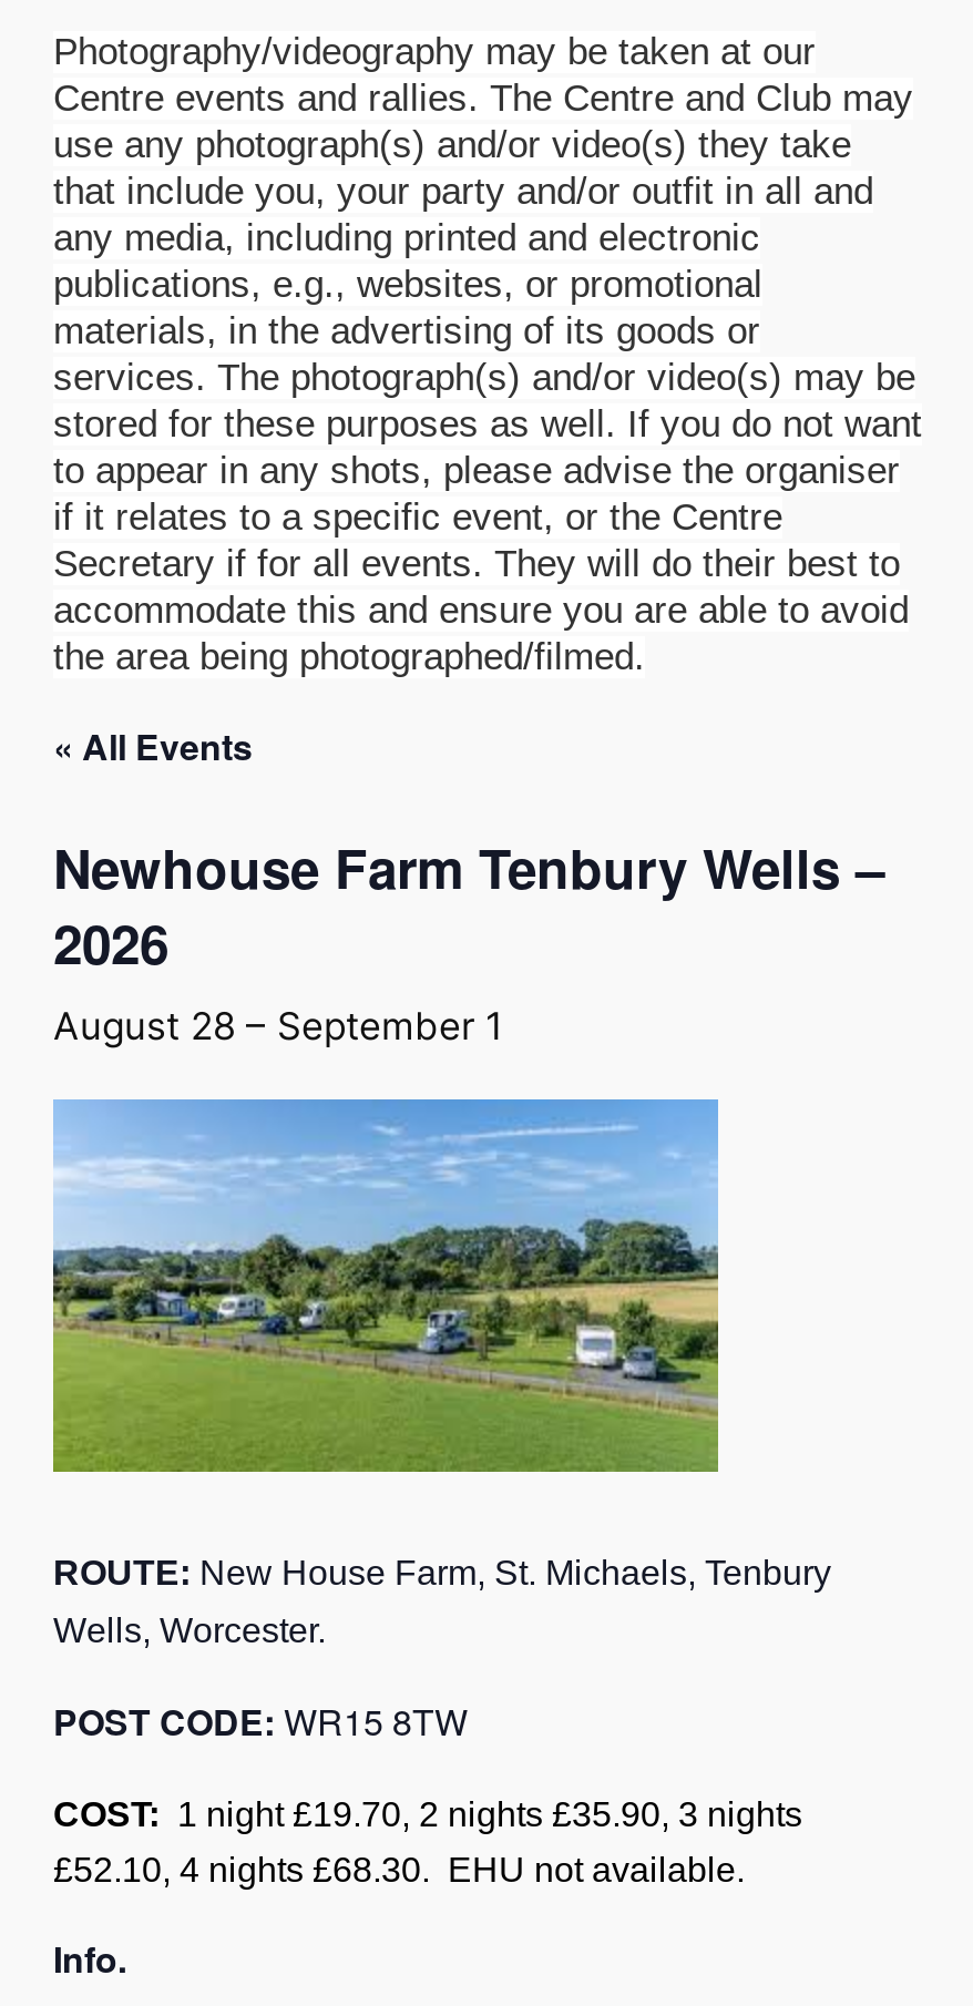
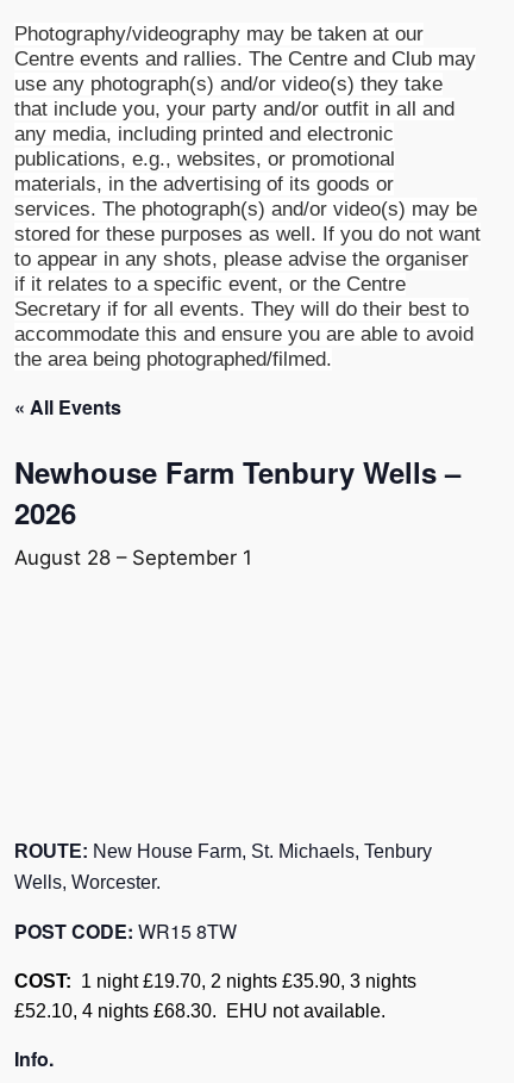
[51,1097,720,1474] [image] -> none

